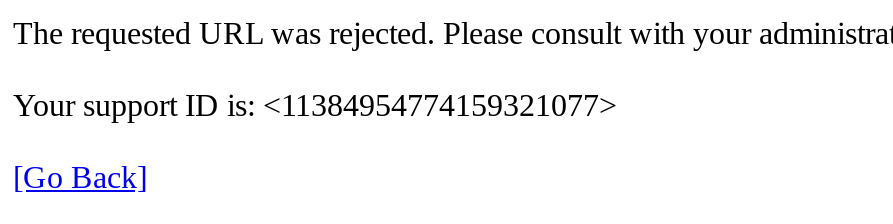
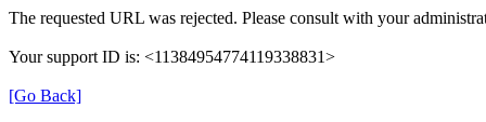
[13,88,617,122] Your support ID is: <11384954774159321077> -> [9,48,335,66] Your support ID is: <11384954774119338831>

